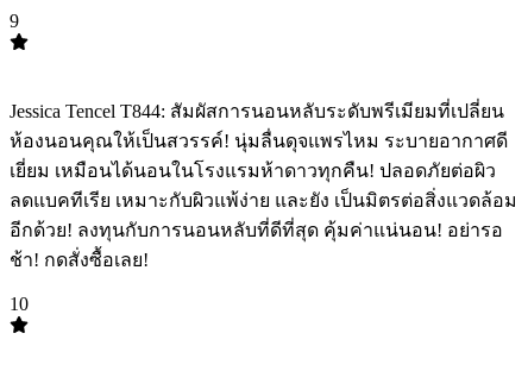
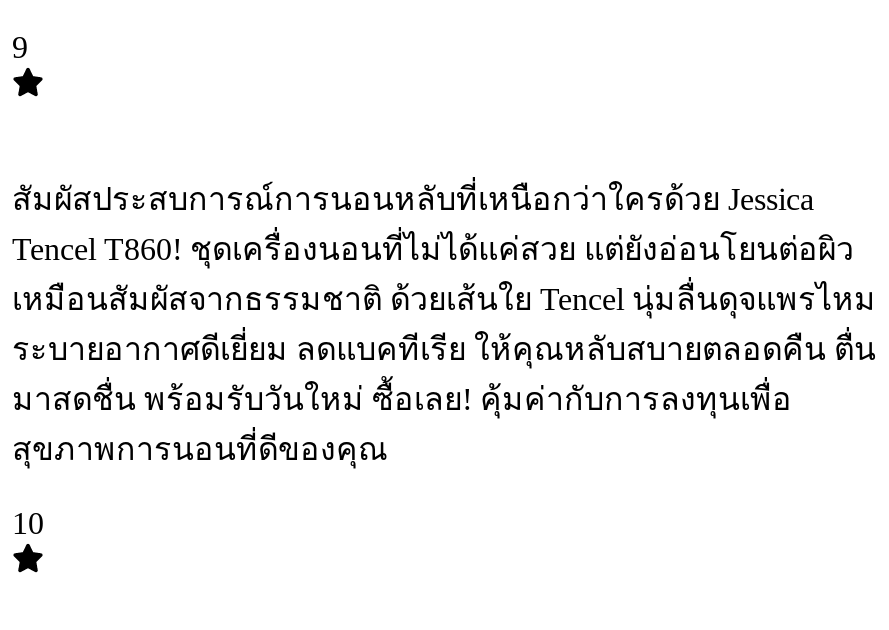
[10,101,504,121] Jessica Tencel T844: สัมผัสการนอนหลับระดับพรีเมียมที่เปลี่ยน -> [12,181,814,215] สัมผัสประสบการณ์การนอนหลับที่เหนือกว่าใครด้วย Jessica
[10,130,508,151] ห้องนอนคุณให้เป็นสวรรค์! นุ่มลื่นดุจแพรไหม ระบายอากาศดี -> [12,231,854,265] Tencel T860! ชุดเครื่องนอนที่ไม่ได้แค่สวย แต่ยังอ่อนโยนต่อผิว
[10,160,496,180] เยี่ยม เหมือนได้นอนในโรงแรมห้าดาวทุกคืน! ปลอดภัยต่อผิว -> [12,281,876,315] เหมือนสัมผัสจากธรรมชาติ ด้วยเส้นใย Tencel นุ่มลื่นดุจแพรไหม
[10,190,517,210] ลดแบคทีเรีย เหมาะกับผิวแพ้ง่าย และยัง เป็นมิตรต่อสิ่งแวดล้อม -> [12,331,876,365] ระบายอากาศดีเยี่ยม ลดแบคทีเรีย ให้คุณหลับสบายตลอดคืน ตื่น
[10,220,503,240] อีกด้วย! ลงทุนกับการนอนหลับที่ดีที่สุด คุ้มค่าแน่นอน! อย่ารอ -> [12,381,792,415] มาสดชื่น พร้อมรับวันใหม่ ซื้อเลย! คุ้มค่ากับการลงทุนเพื่อ
[10,249,149,270] ช้า! กดสั่งซื้อเลย! -> [12,431,388,465] สุขภาพการนอนที่ดีของคุณ

